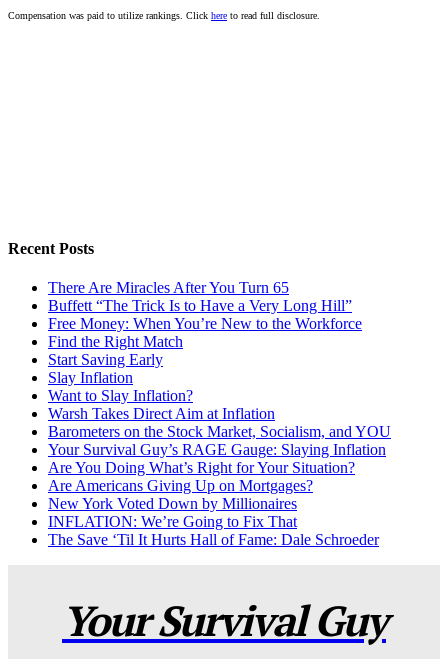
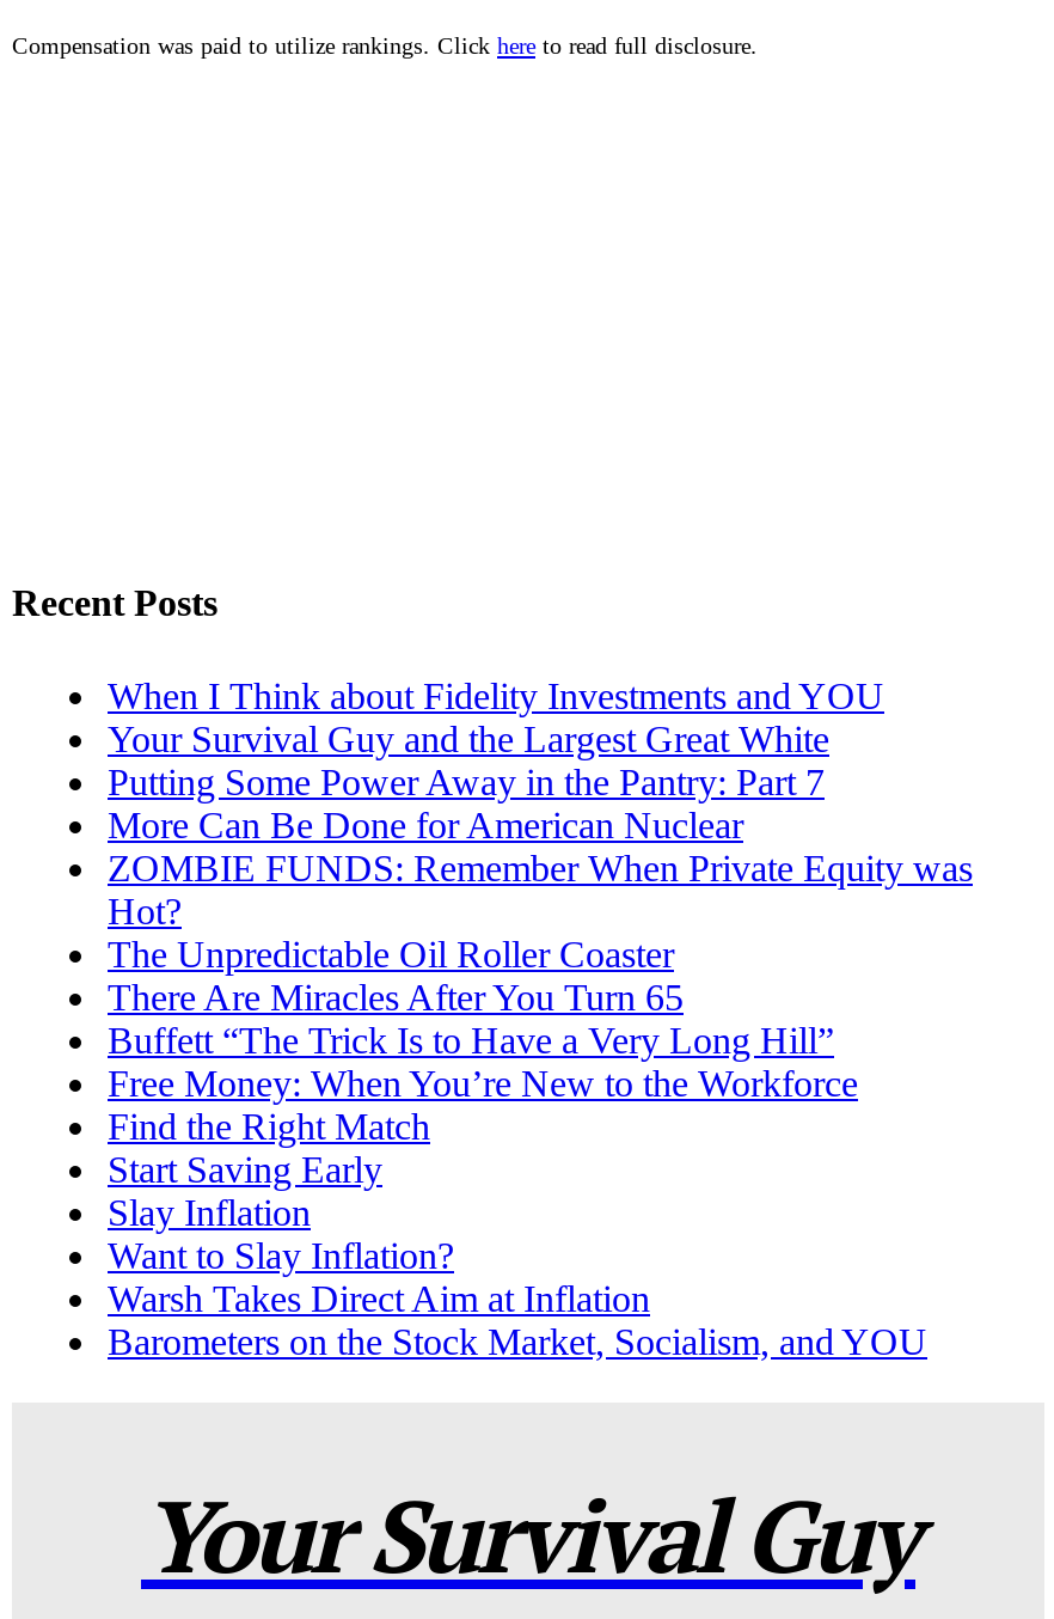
none -> [108,676,973,975] When I Think about Fidelity Investments and YOU | Your Survival Guy and the Largest Great White | Putting Some Power Away in the Pantry: Part 7 | More Can Be Done for American Nuclear | ZOMBIE FUNDS: Remember When Private Equity was | Hot? | The Unpredictable Oil Roller Coaster
moved [48,279,391,440] -> [108,977,927,1362]: There Are Miracles After You Turn 65 | Buffett “The Trick Is to Have a Very Long Hill” | Free Money: When You’re New to the Workforce | ... | Warsh Takes Direct Aim at Inflation | Barometers on the Stock Market, Socialism, and YOU
[48,441,386,548] Your Survival Guy’s RAGE Gauge: Slaying Inflation | Are You Doing What’s Right for Your Situation? | Are Americans Giving Up on Mortgages? | New York Voted Down by Millionaires | INFLATION: We’re Going to Fix That | The Save ‘Til It Hurts Hall of Fame: Dale Schroeder -> none

